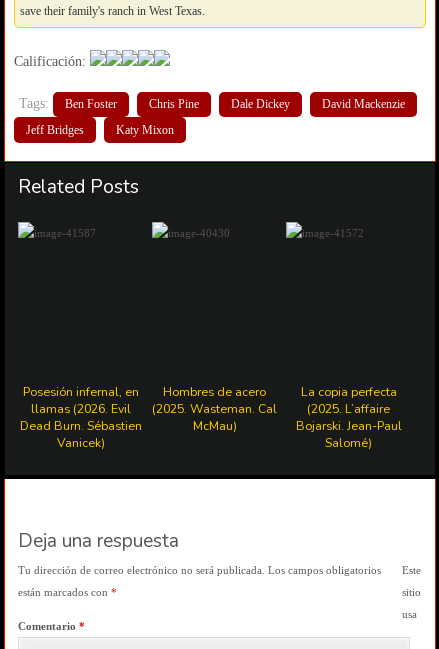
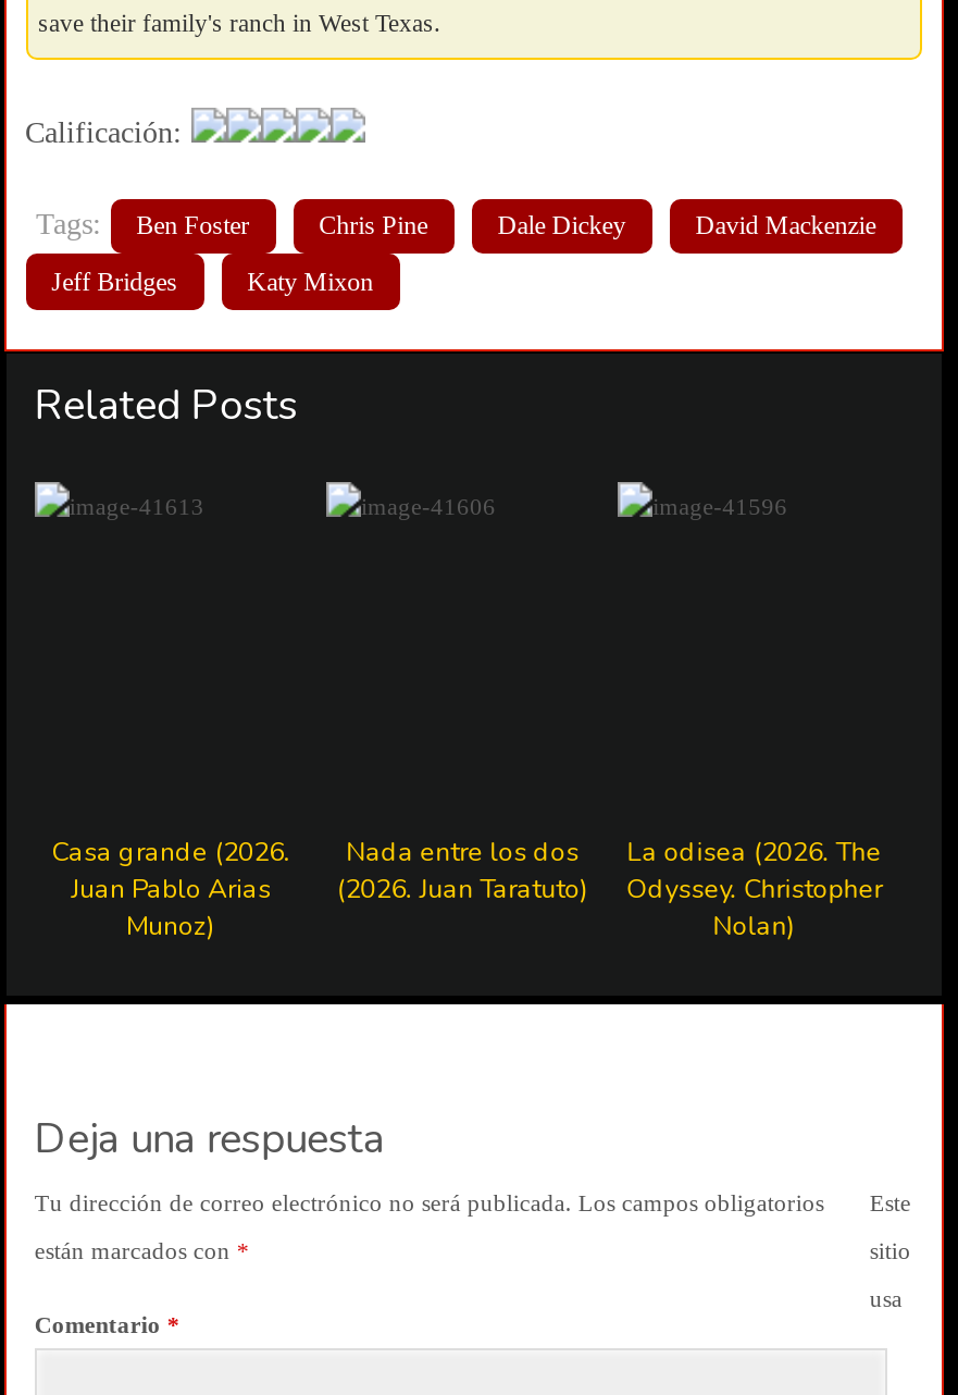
[19,383,141,451] Posesión infernal, en | llamas (2026. Evil | Dead Burn. Sébastien | Vanicek) -> [51,833,290,944] Casa grande (2026. | Juan Pablo Arias | Munoz)
[152,383,277,434] Hombres de acero | (2025. Wasteman. Cal | McMau) -> [336,833,589,907] Nada entre los dos | (2026. Juan Taratuto)
[296,383,402,451] La copia perfecta | (2025. L’affaire | Bojarski. Jean-Paul | Salomé) -> [626,833,882,944] La odisea (2026. The | Odyssey. Christopher | Nolan)

